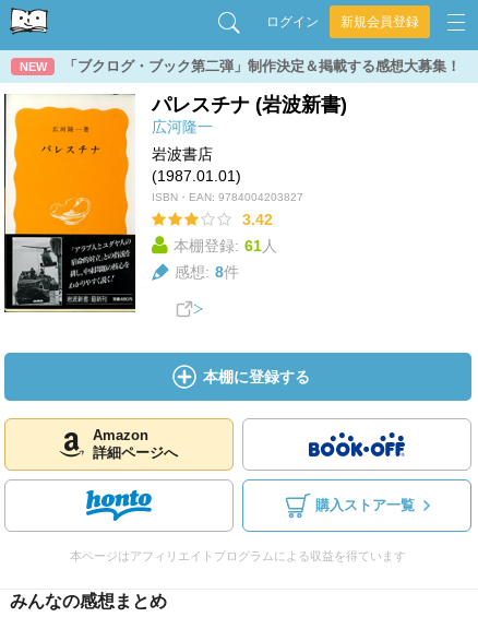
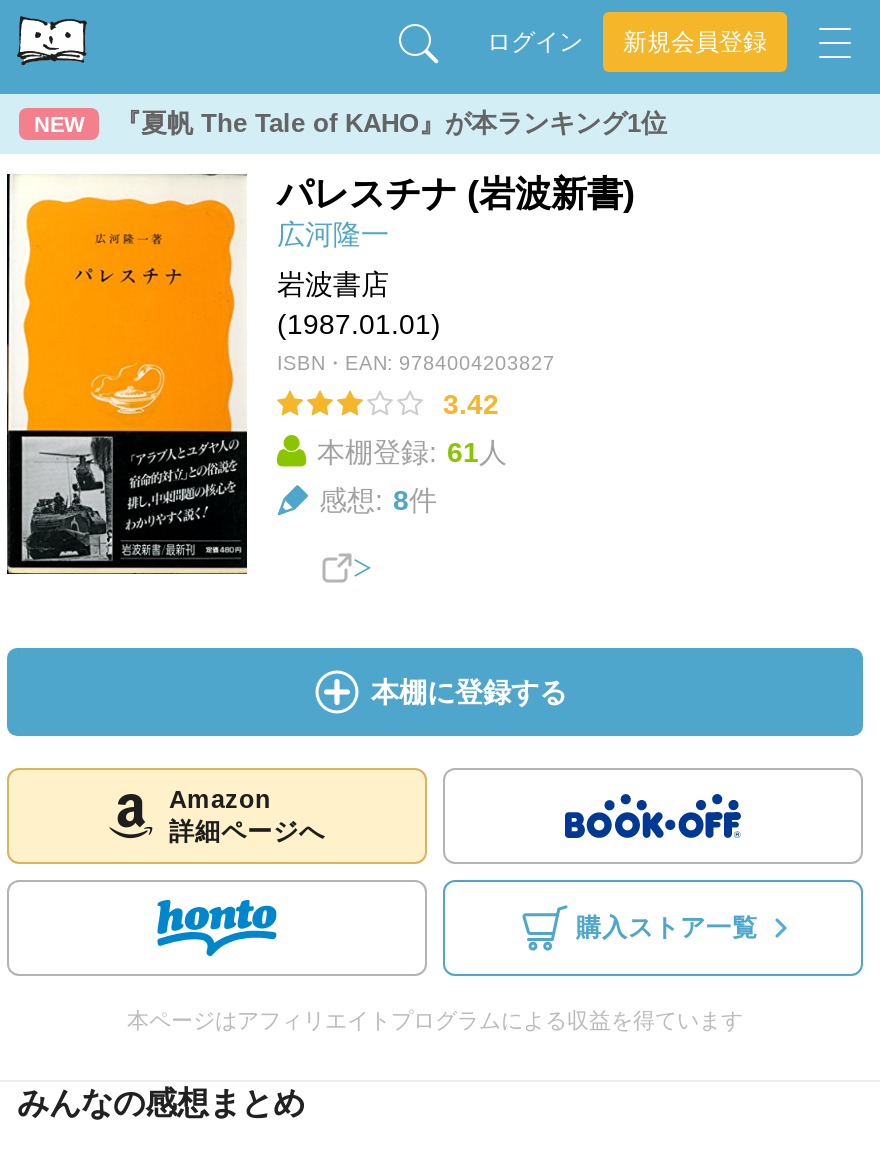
[63,58,461,74] 「ブクログ・ブック第二弾」制作決定＆掲載する感想大募集！ -> [115,108,667,138] 『夏帆 The Tale of KAHO』が本ランキング1位

